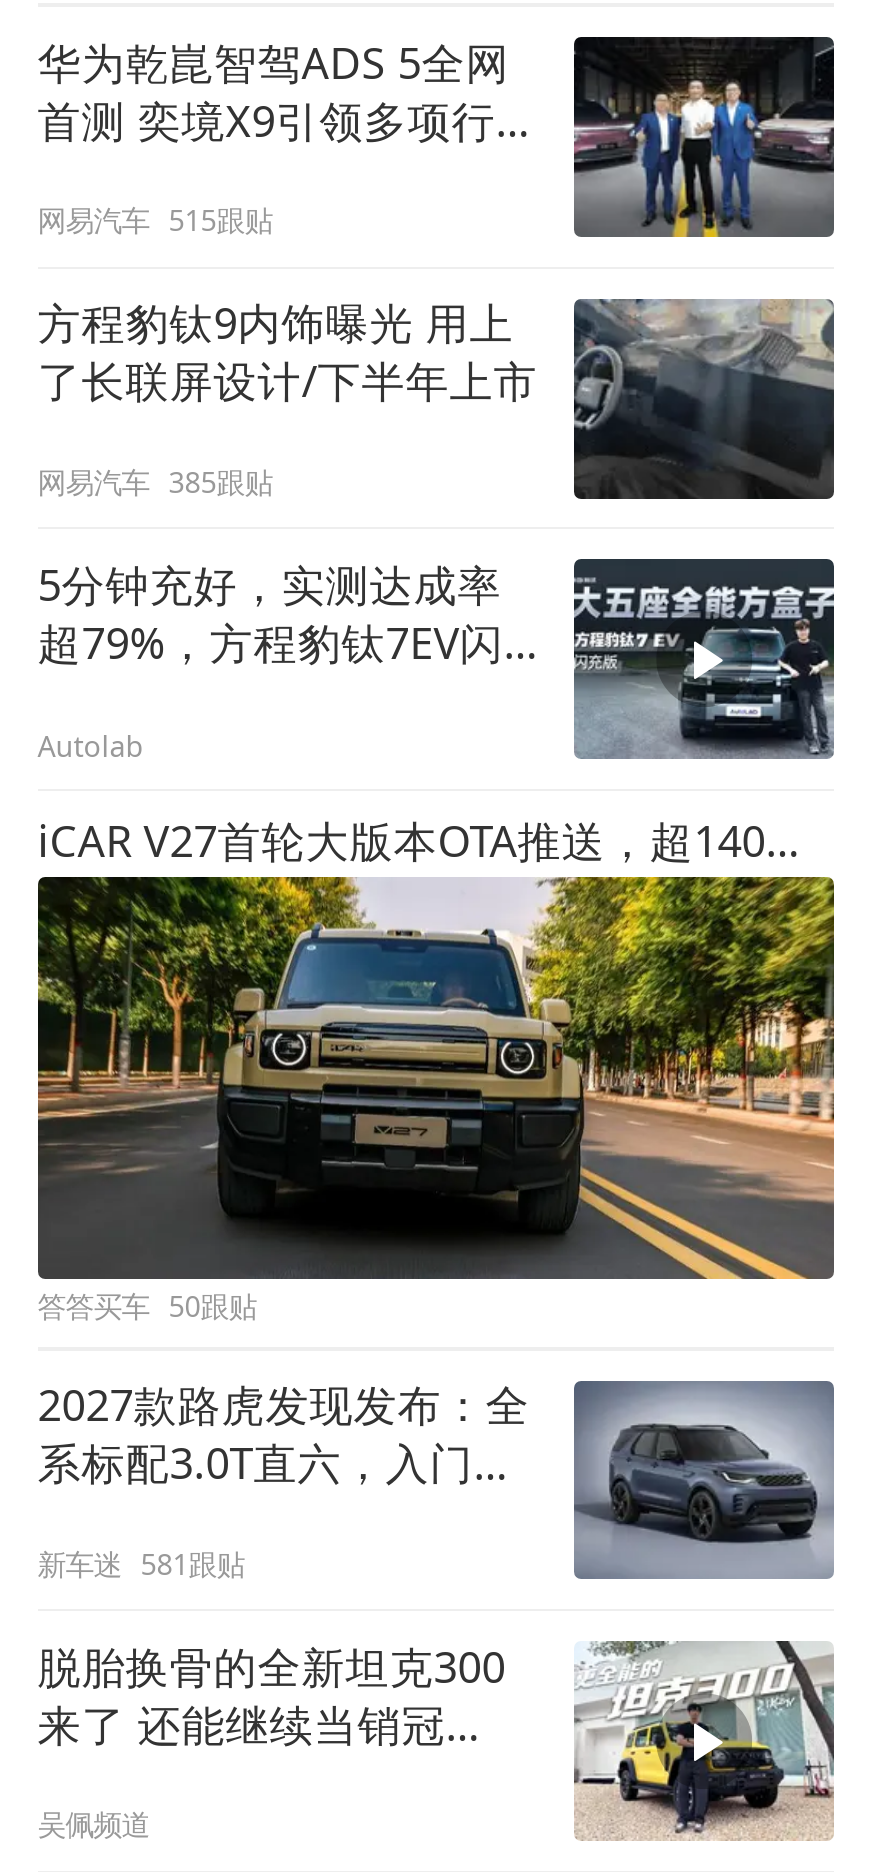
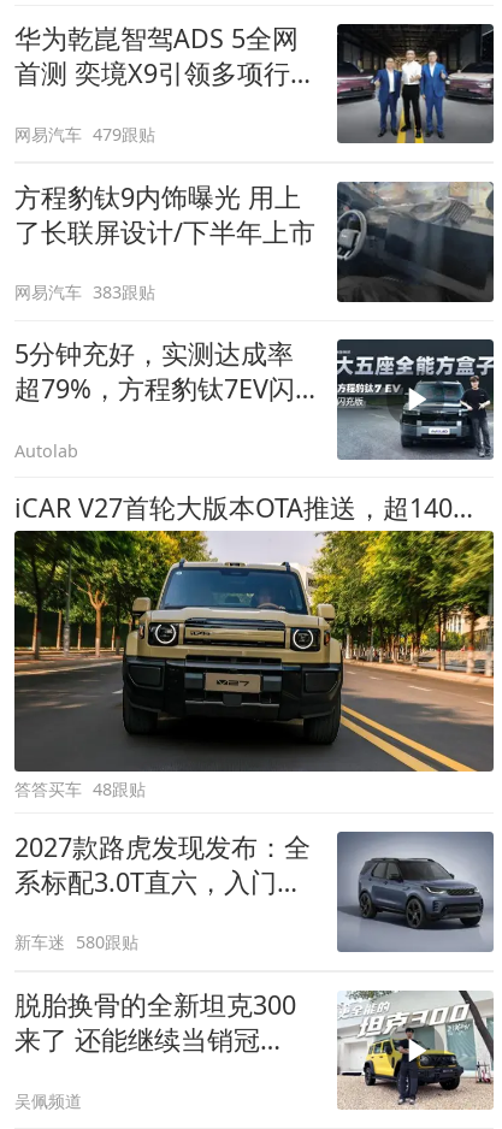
[37,201,273,239] 网易汽车 515跟贴 -> [14,122,156,145] 网易汽车 479跟贴
[37,463,273,501] 网易汽车 385跟贴 -> [14,281,156,304] 网易汽车 383跟贴
[37,1287,257,1325] 答答买车 50跟贴 -> [14,777,146,800] 答答买车 48跟贴
[37,1545,245,1583] 新车迷 581跟贴 -> [14,931,139,954] 新车迷 580跟贴

